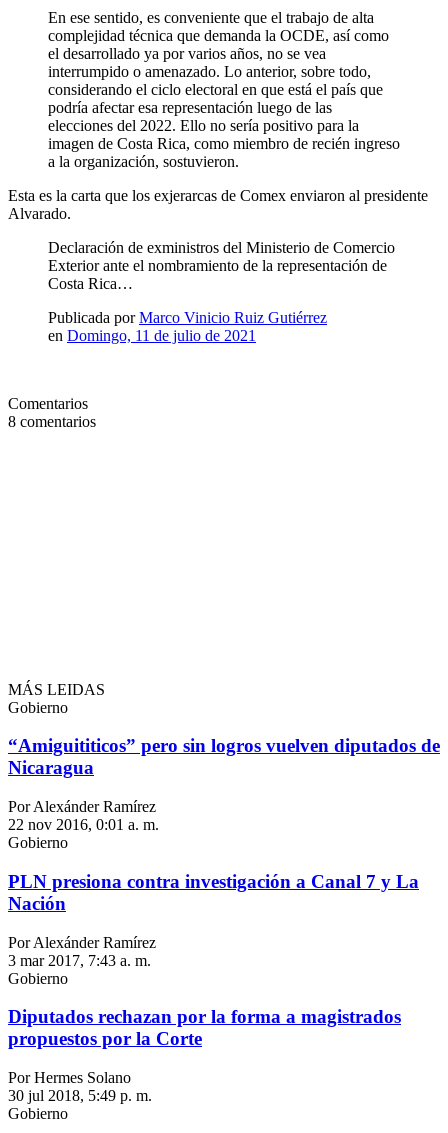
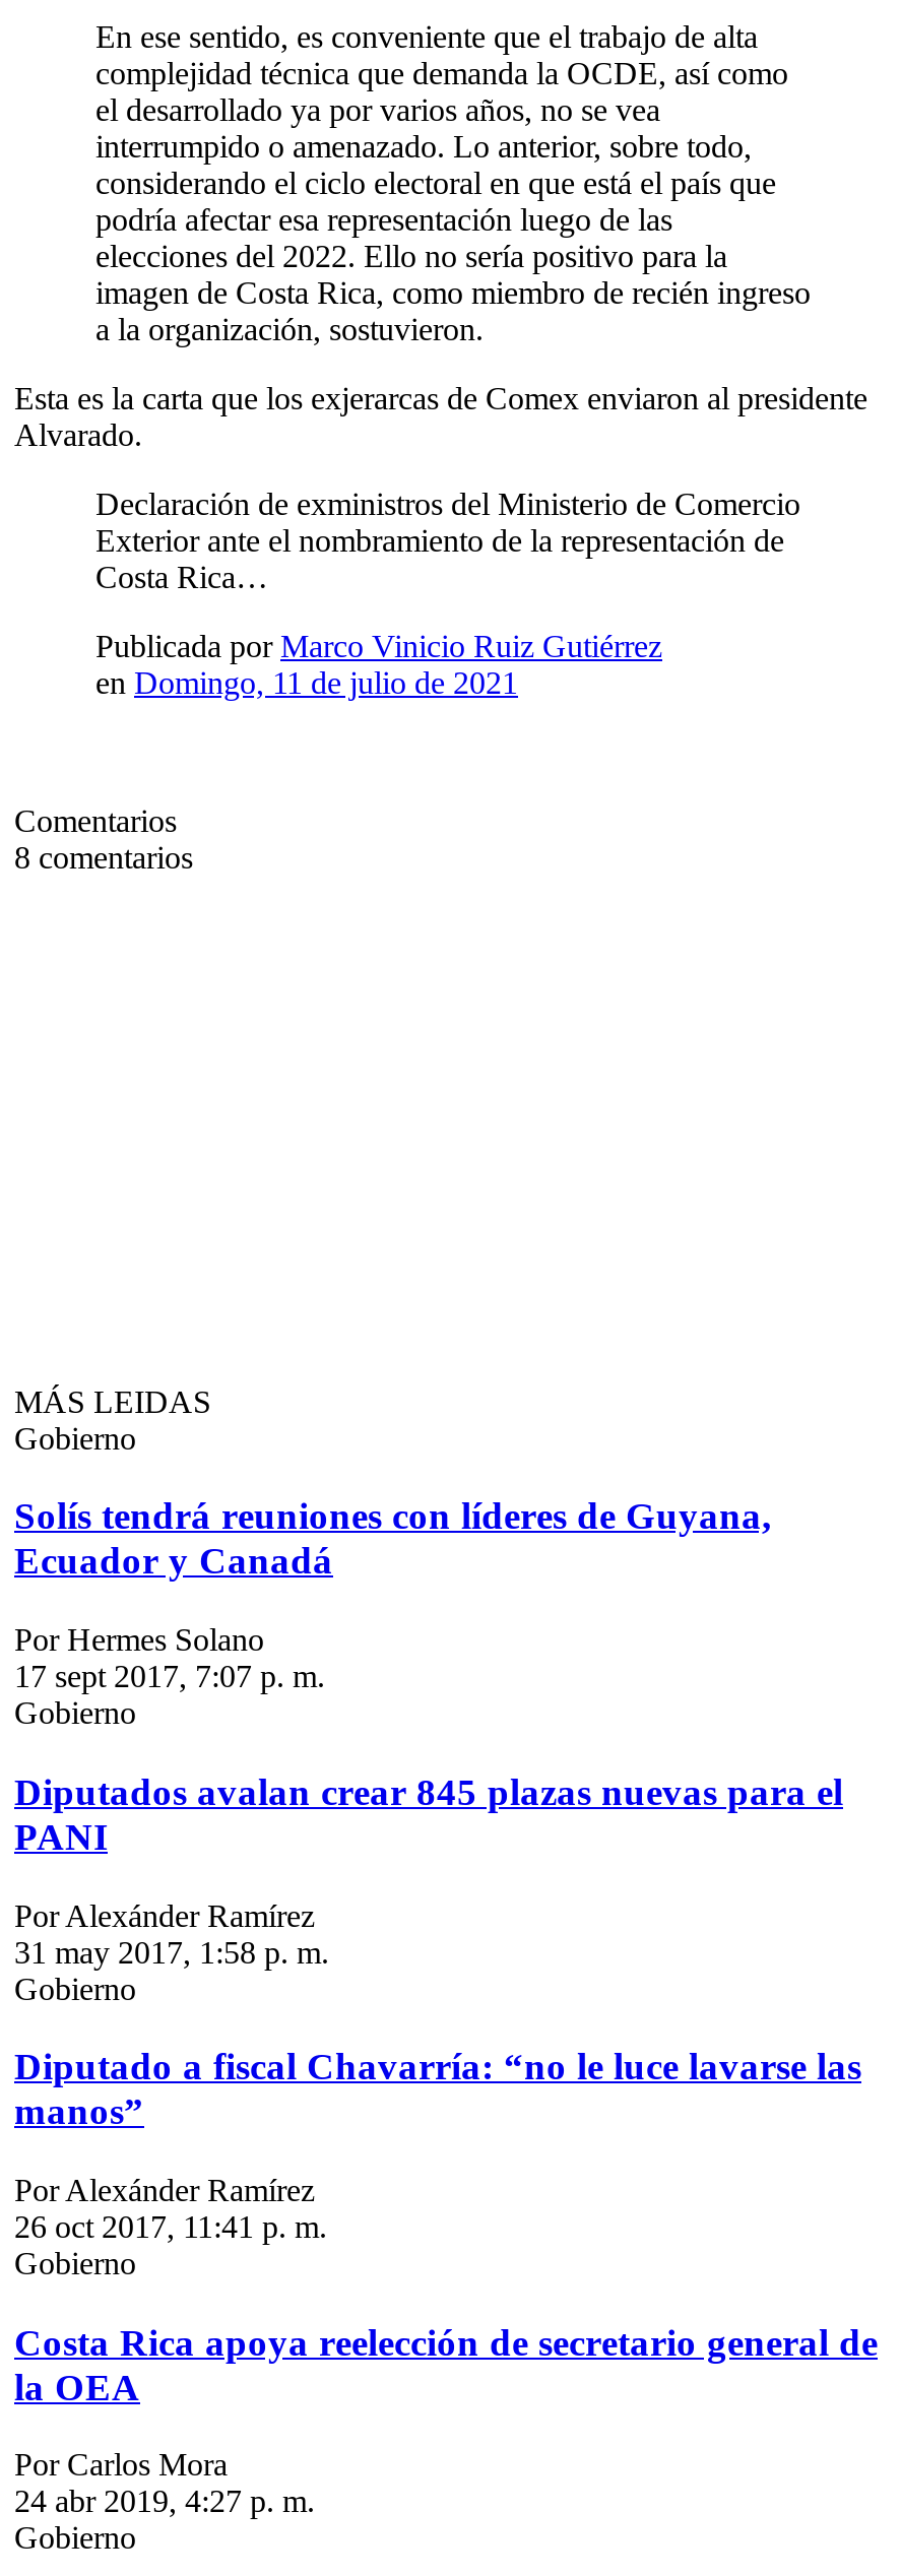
[8,735,440,778] “Amiguititicos” pero sin logros vuelven diputados de | Nicaragua -> [14,1495,843,1858] Solís tendrá reuniones con líderes de Guyana, | Ecuador y Canadá | 17 sept 2017, 7:07 p. m. | Gobierno | Diputados avalan crear 845 plazas nuevas para el | PANI
[8,816,159,833] 22 nov 2016, 0:01 a. m. -> [14,1934,329,1969] 31 may 2017, 1:58 p. m.
[8,871,419,914] PLN presiona contra investigación a Canal 7 y La | Nación -> [14,2045,861,2133] Diputado a fiscal Chavarría: “no le luce lavarse las | manos”
[8,952,151,969] 3 mar 2017, 7:43 a. m. -> [14,2209,327,2244] 26 oct 2017, 11:41 p. m.
[8,1006,401,1049] Diputados rechazan por la forma a magistrados | propuestos por la Corte -> [14,2321,878,2408] Costa Rica apoya reelección de secretario general de | la OEA
moved [8,1069,131,1086] -> [14,1623,264,1657]: Por Hermes Solano
[8,1087,152,1104] 30 jul 2018, 5:49 p. m. -> [14,2448,315,2519] Por Carlos Mora | 24 abr 2019, 4:27 p. m.

